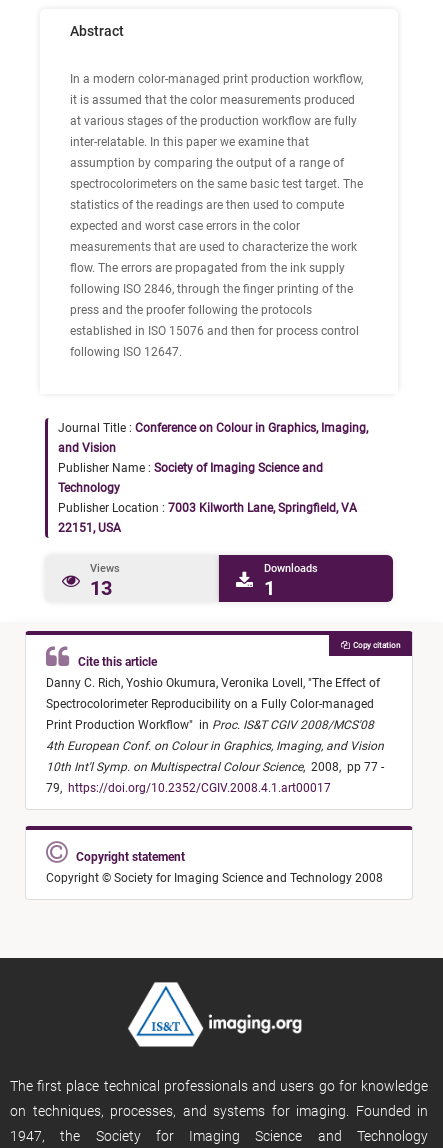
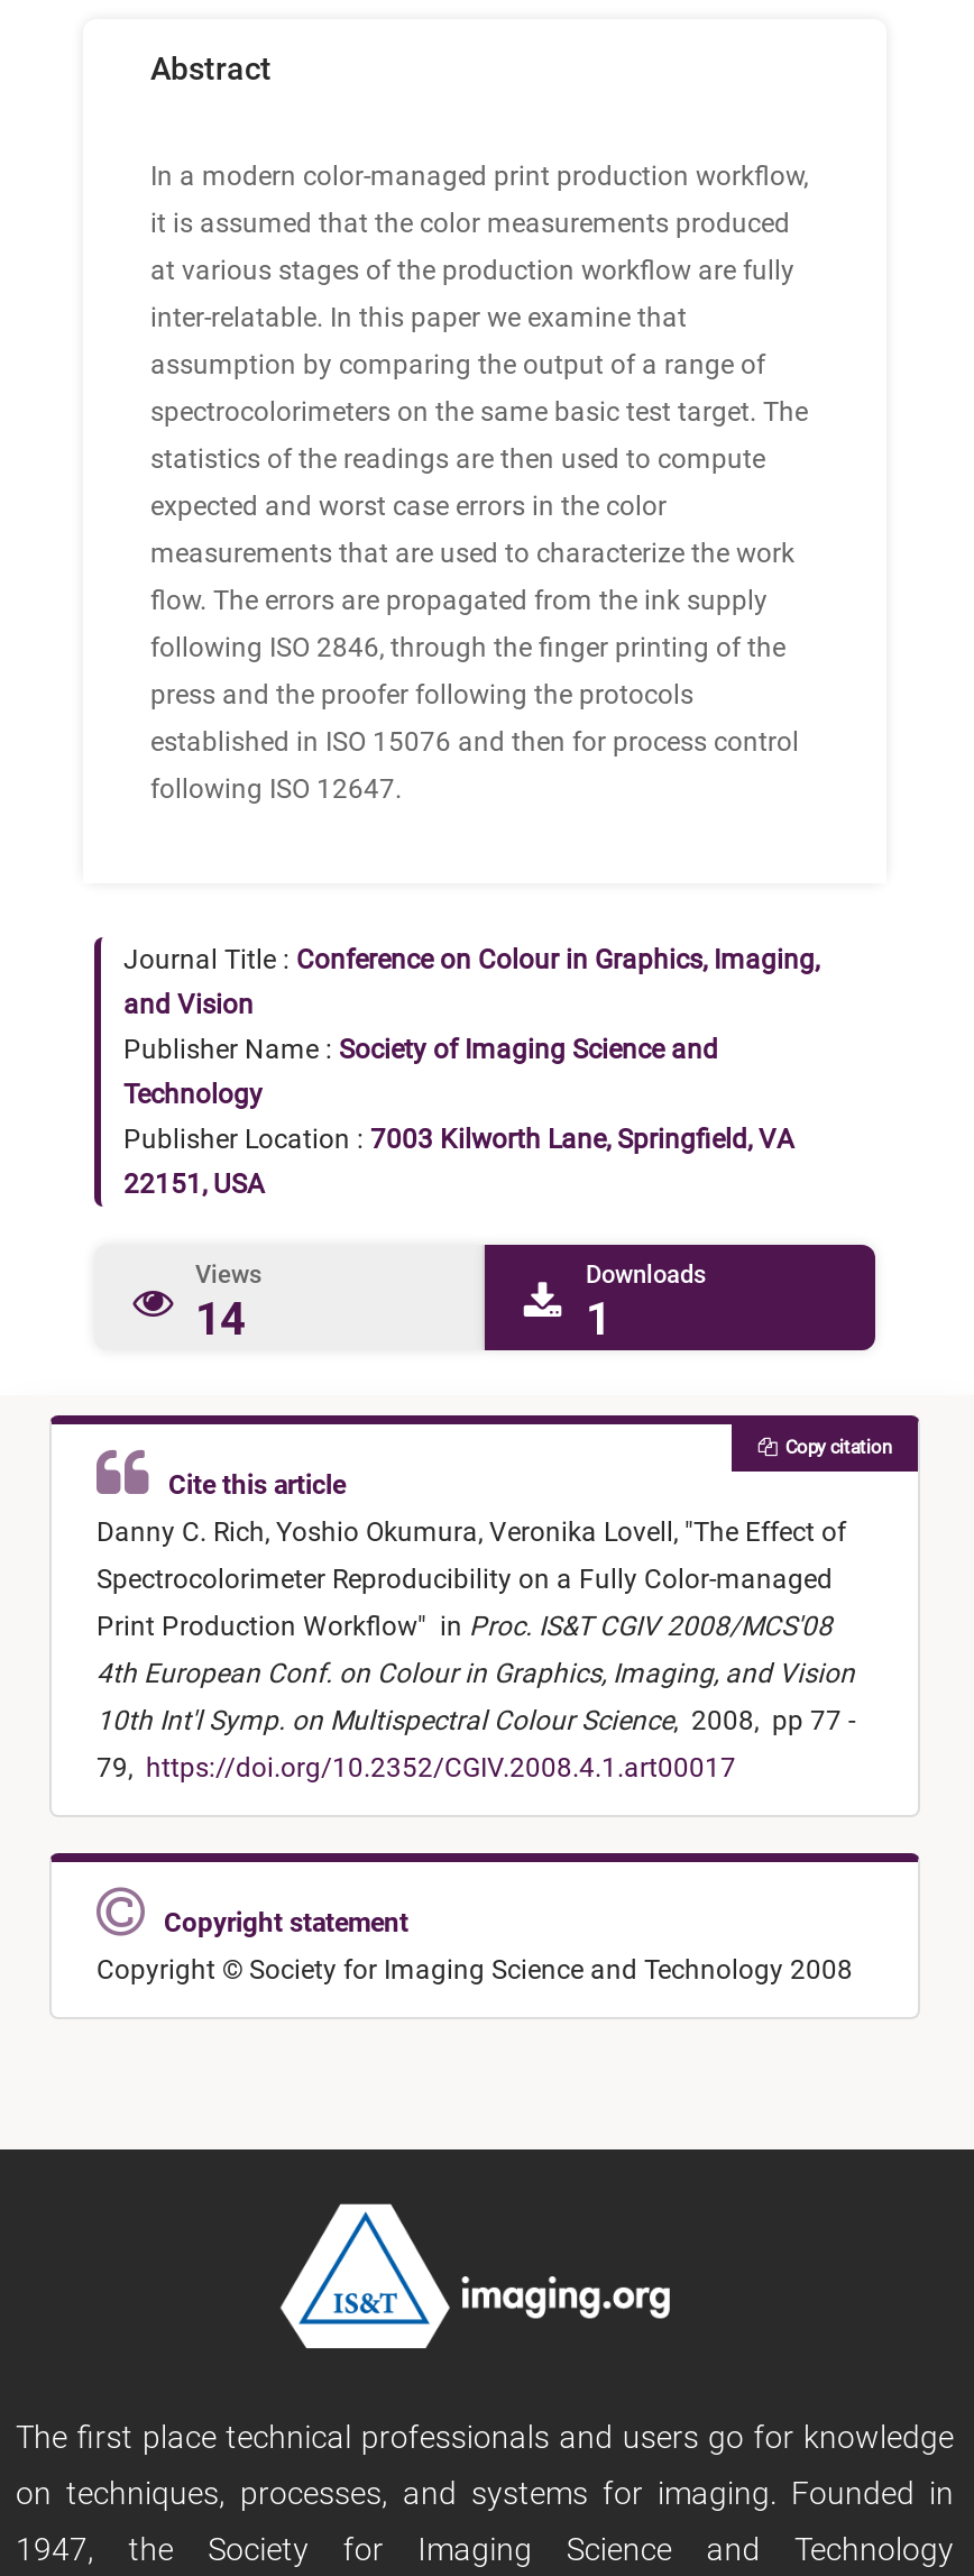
[90,576,112,600] 13 -> [195,1292,245,1346] 14

